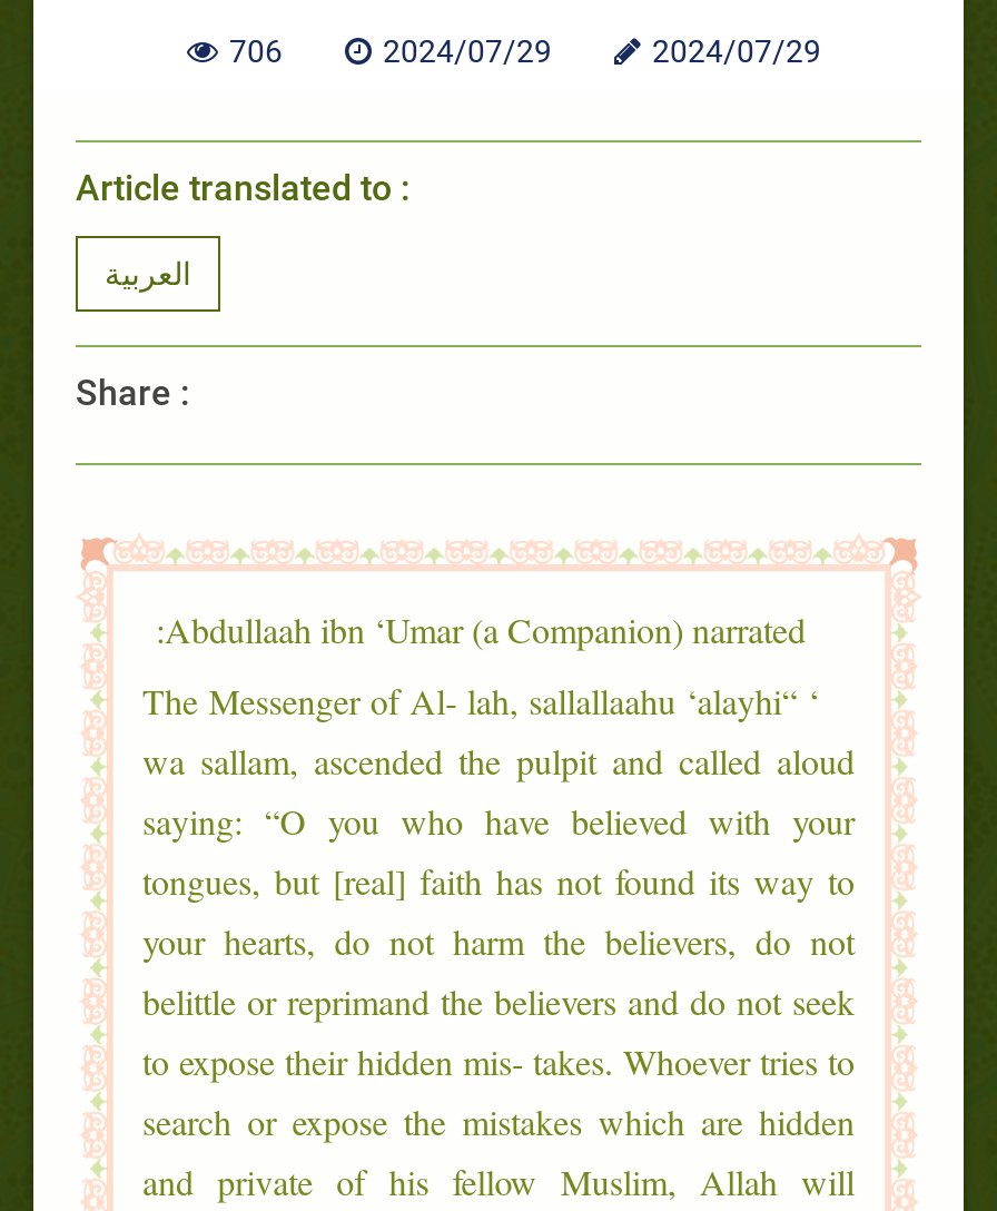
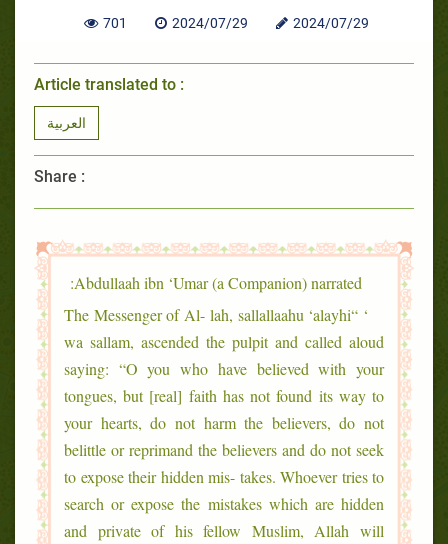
[229,33,283,68] 706 -> [103,15,127,31] 701

